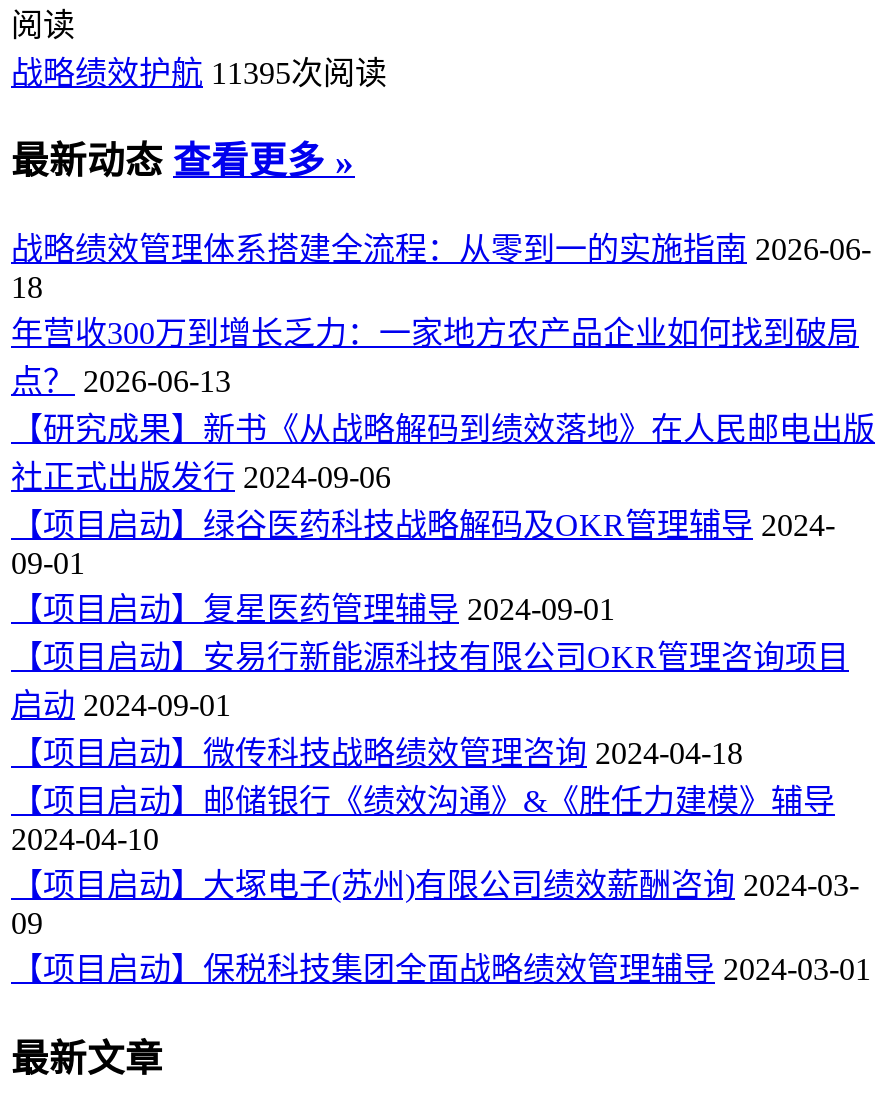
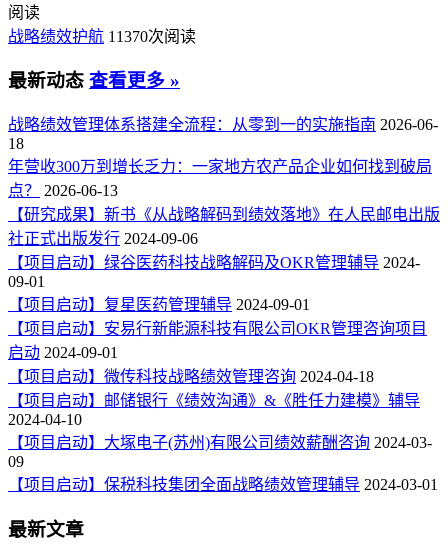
[11,55,387,89] 战略绩效护航 11395次阅读 -> [8,28,196,45] 战略绩效护航 11370次阅读

